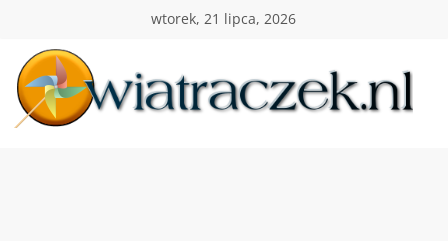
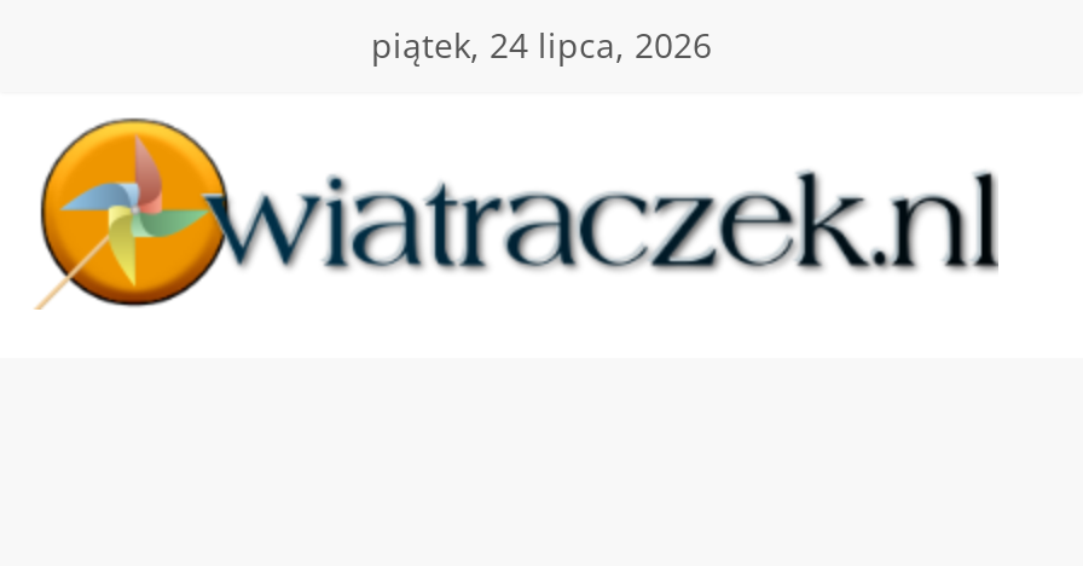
[151,9,296,28] wtorek, 21 lipca, 2026 -> [371,22,712,68] piątek, 24 lipca, 2026

